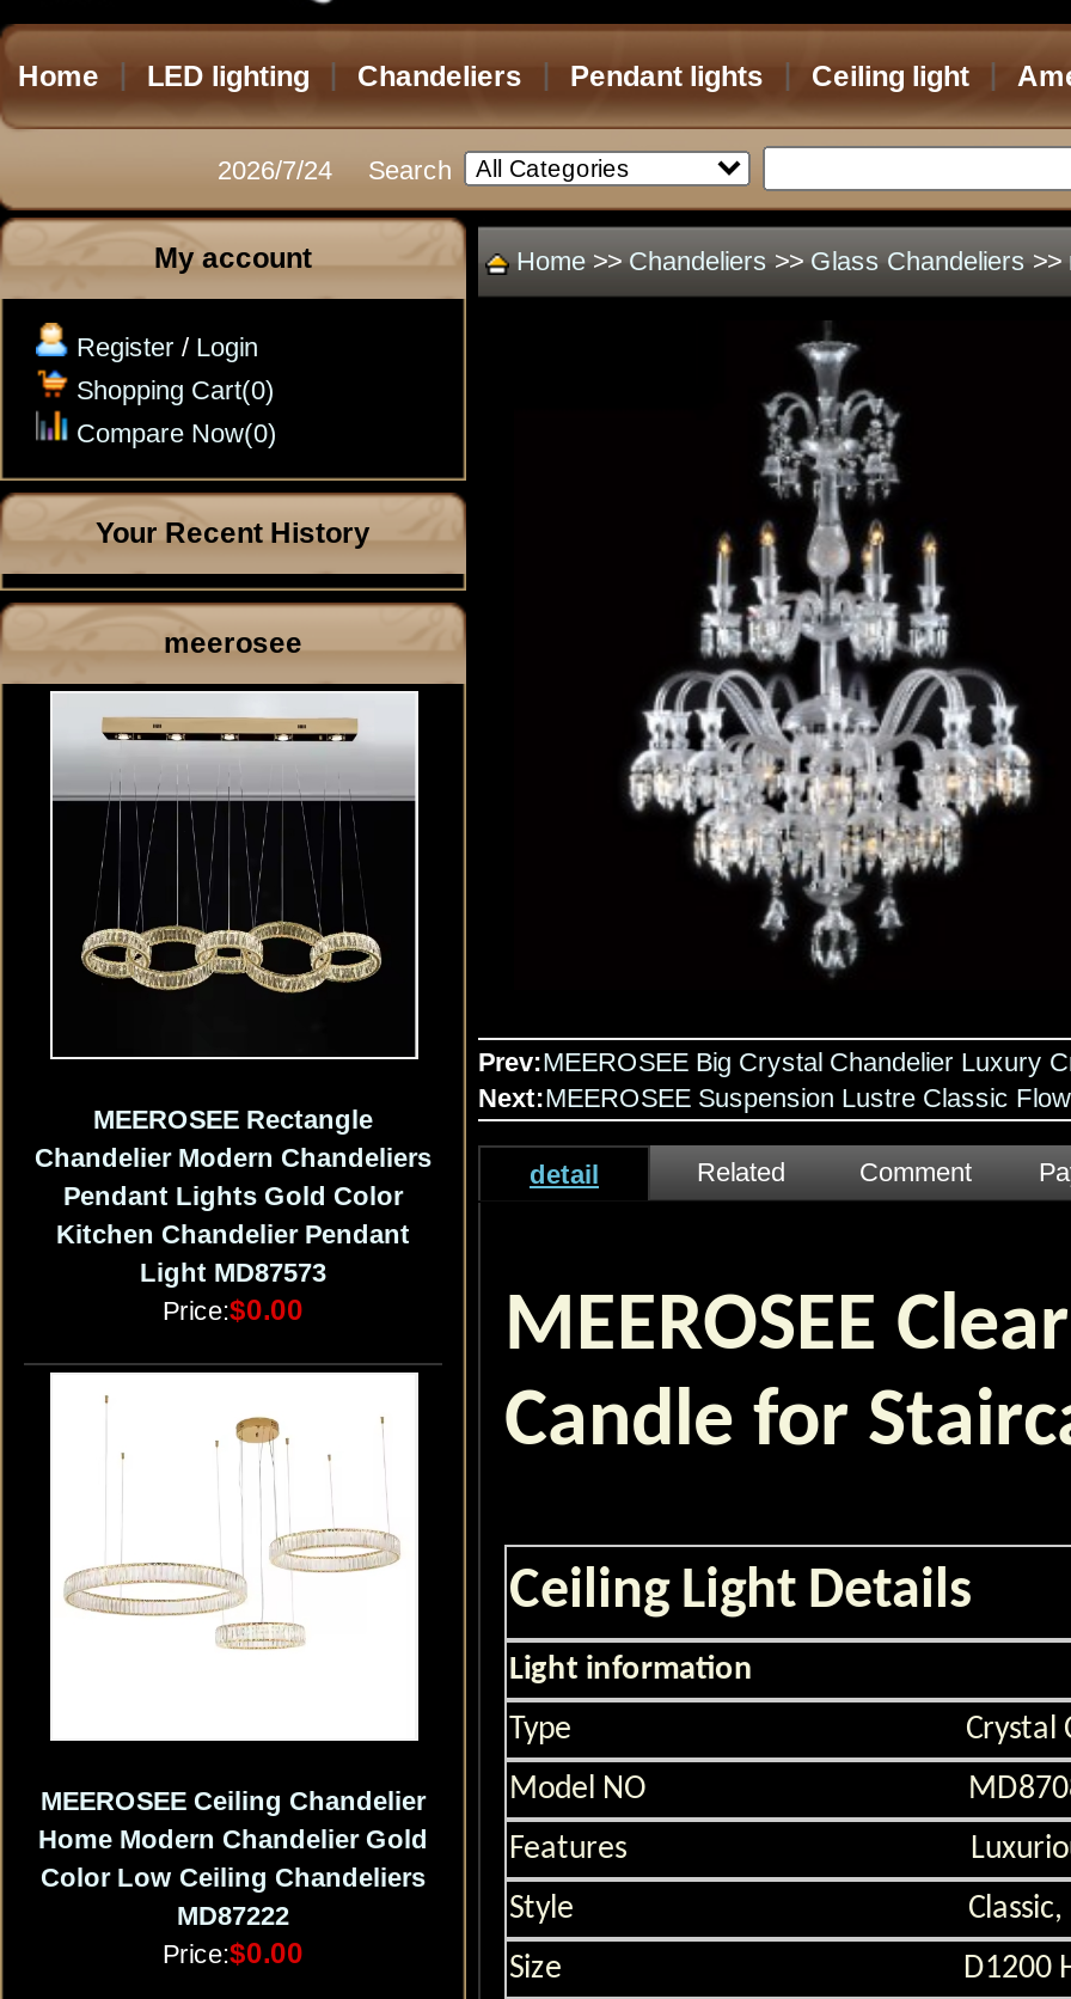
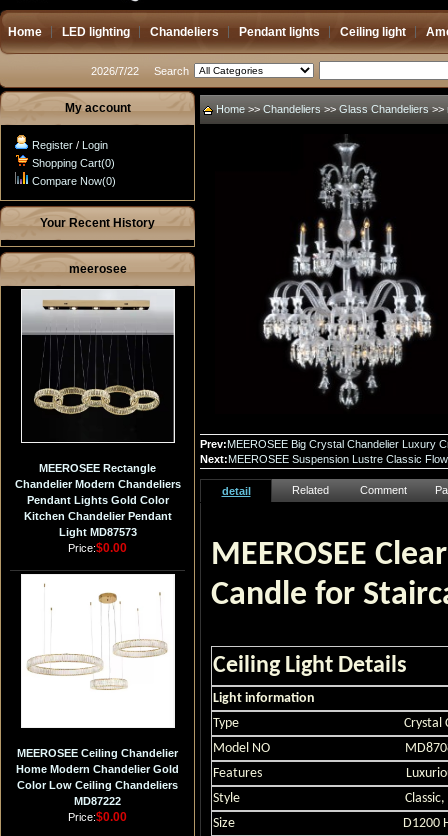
[218,155,452,184] 2026/7/24 Search -> [91,65,189,77] 2026/7/22 Search

